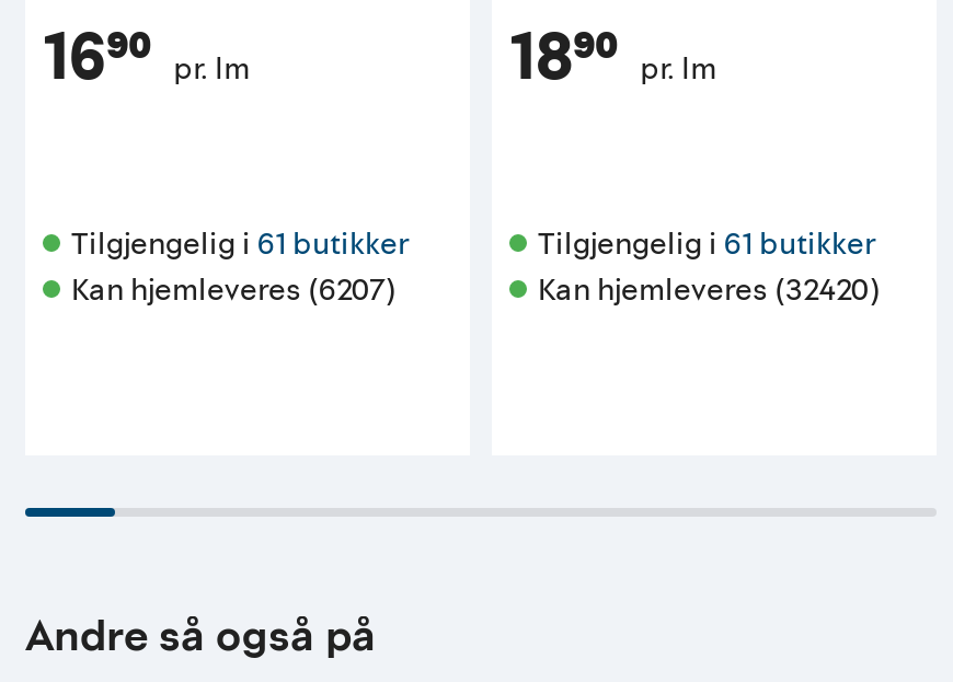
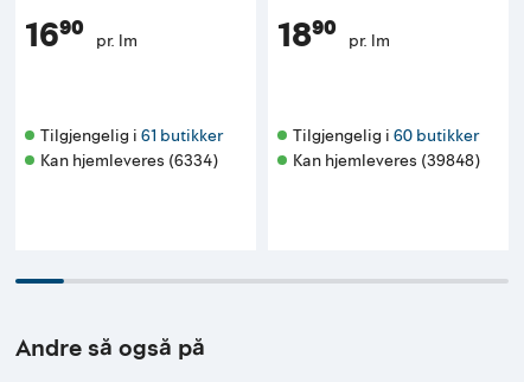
[538,224,875,265] Tilgjengelig i 61 butikker -> [293,125,479,147] Tilgjengelig i 60 butikker
[71,270,395,311] Kan hjemleveres (6207) -> [40,150,218,172] Kan hjemleveres (6334)
[538,270,880,311] Kan hjemleveres (32420) -> [293,150,480,172] Kan hjemleveres (39848)

